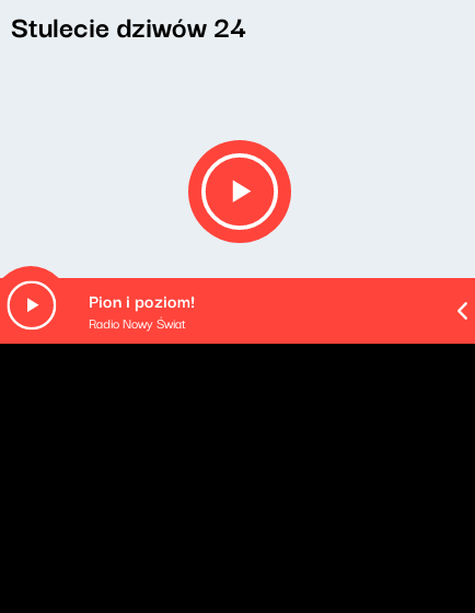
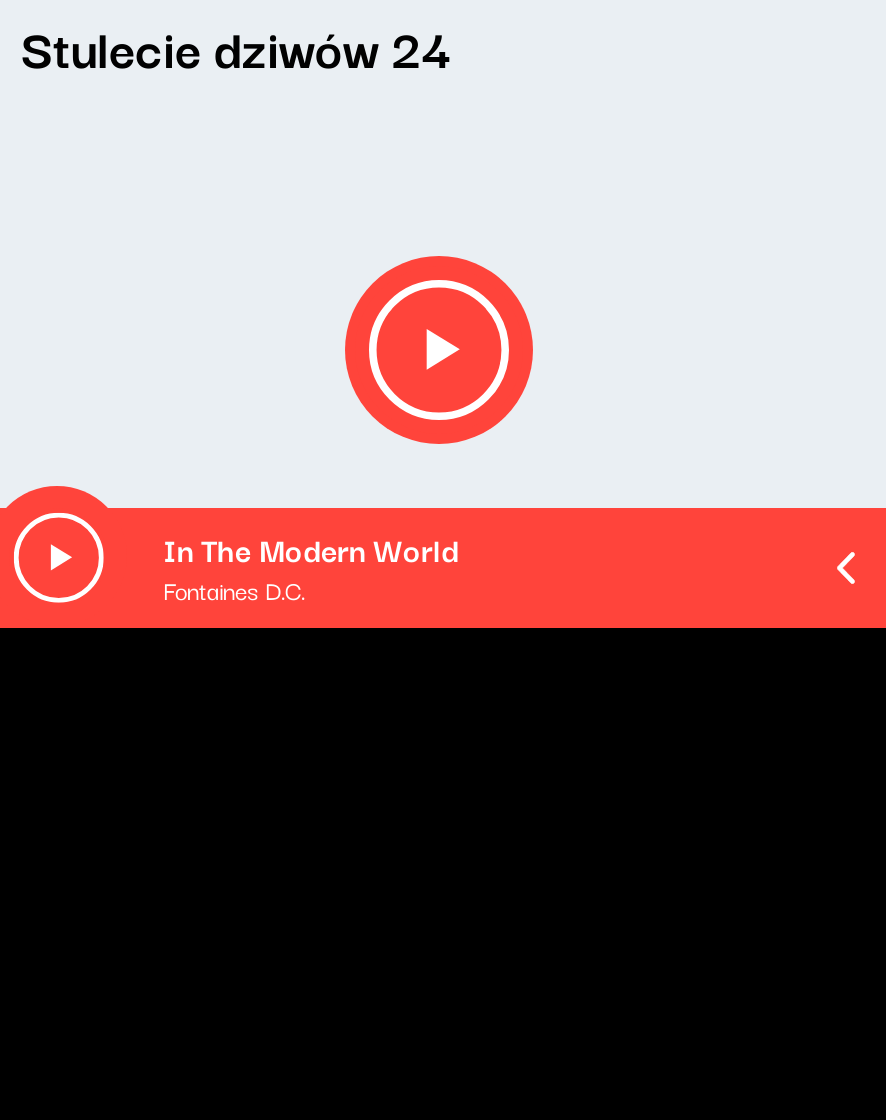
[89,287,195,333] Pion i poziom! | Radio Nowy Świat -> [163,524,459,608] In The Modern World | Fontaines D.C.

